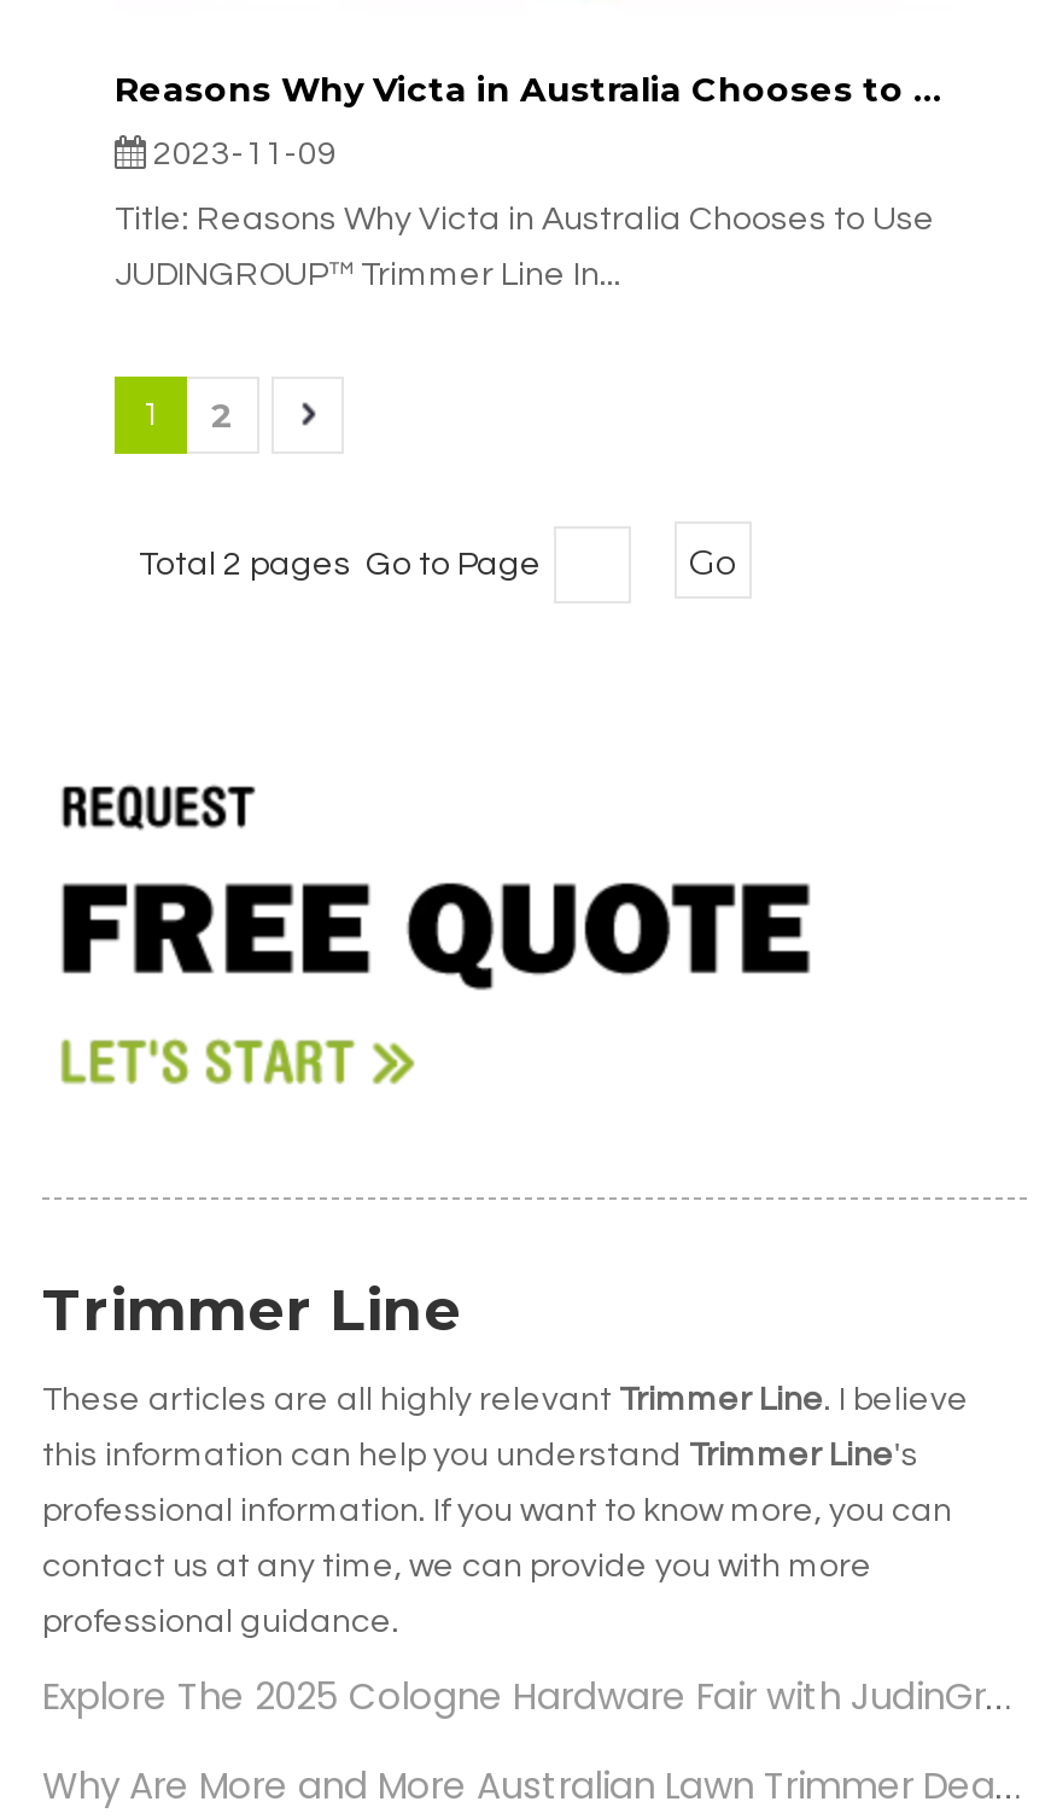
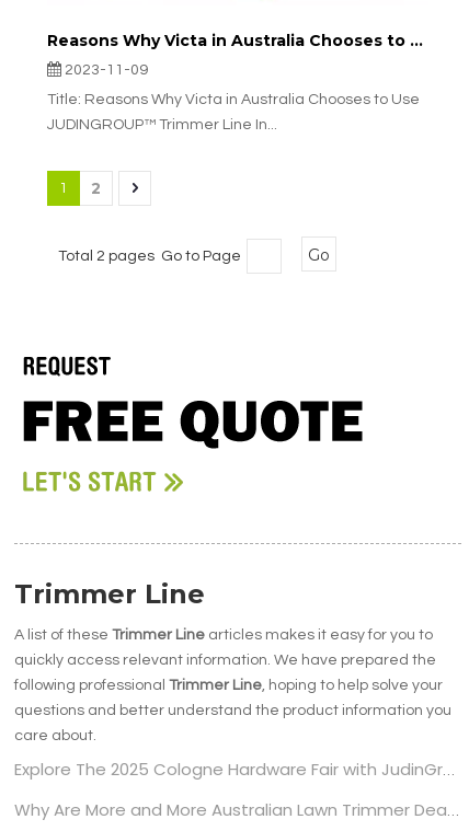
[42,1384,969,1418] These articles are all highly relevant Trimmer Line. I believe -> [14,628,433,643] A list of these Trimmer Line articles makes it easy for you to
[42,1439,918,1473] this information can help you understand Trimmer Line's -> [14,653,436,668] quickly access relevant information. We have prepared the
[42,1495,952,1529] professional information. If you want to know more, you can -> [14,678,443,693] following professional Trimmer Line, hoping to help solve your
[42,1550,872,1584] contact us at any time, we can provide you with more -> [14,703,451,718] questions and better understand the product information you
[42,1606,399,1640] professional guidance. -> [14,728,96,744] care about.

